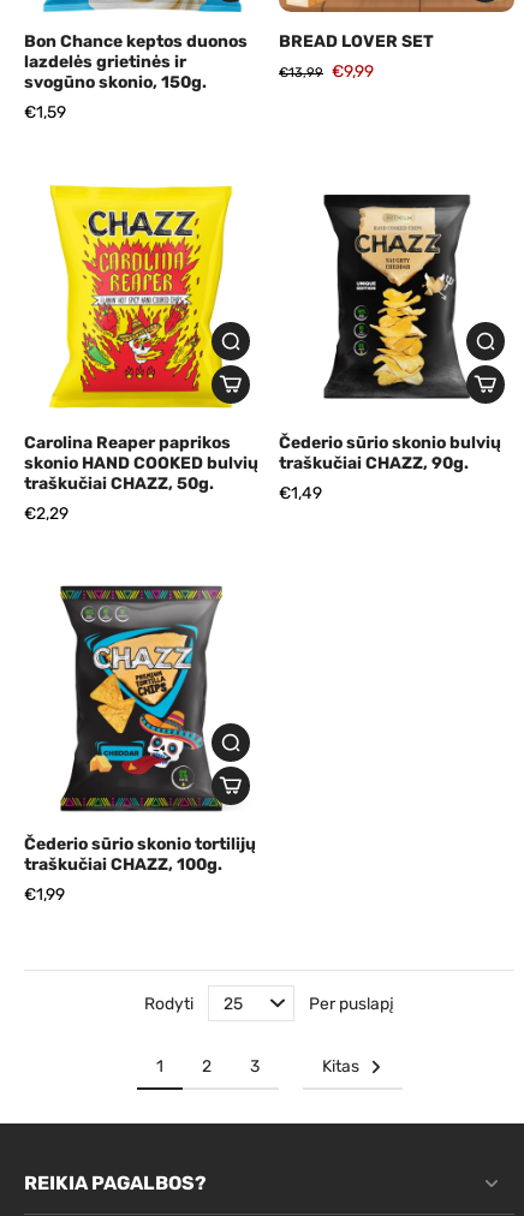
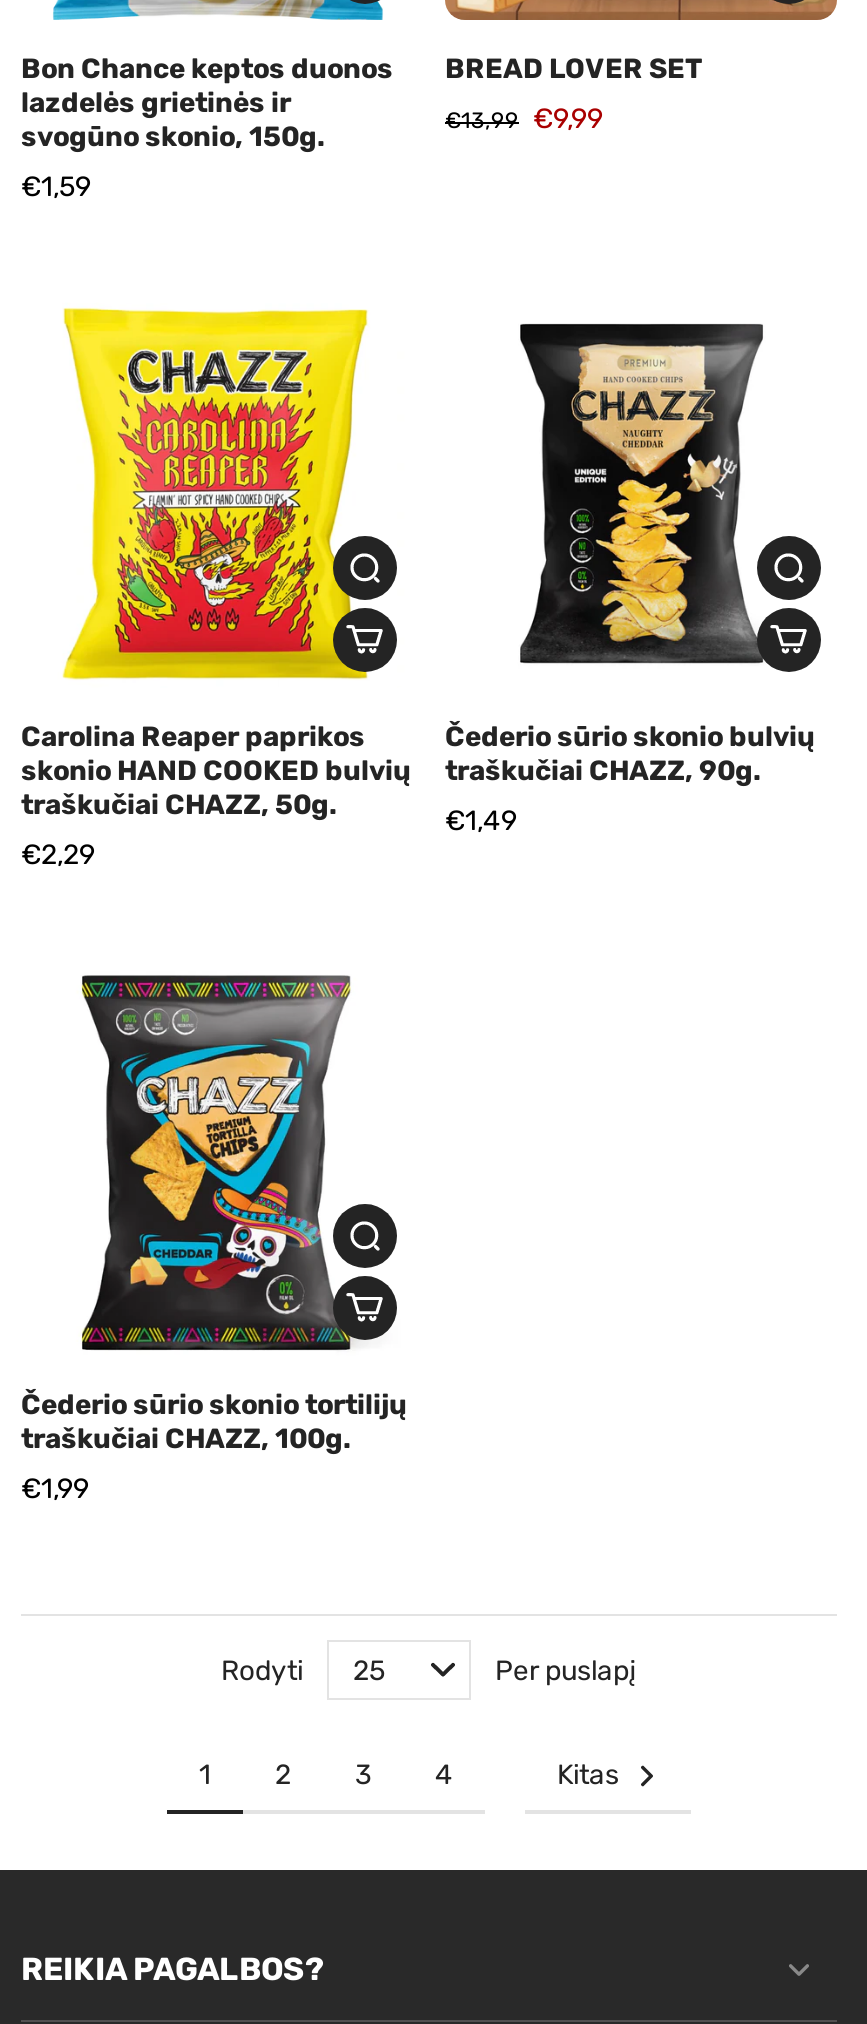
none -> [435,1758,453,1790] 4

